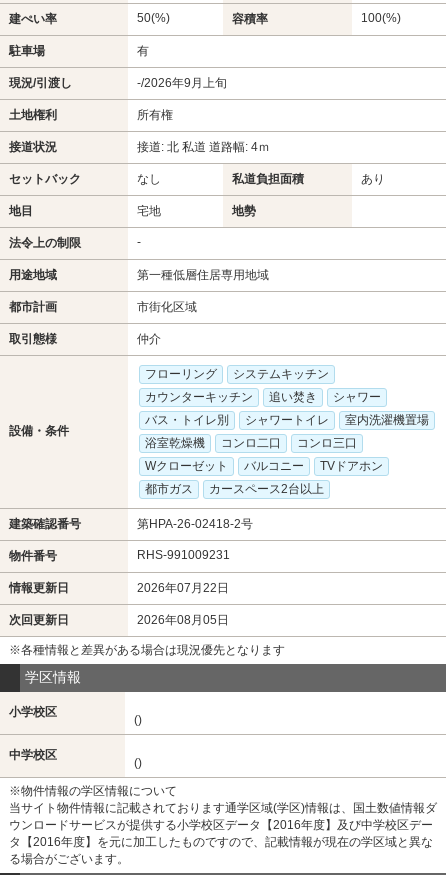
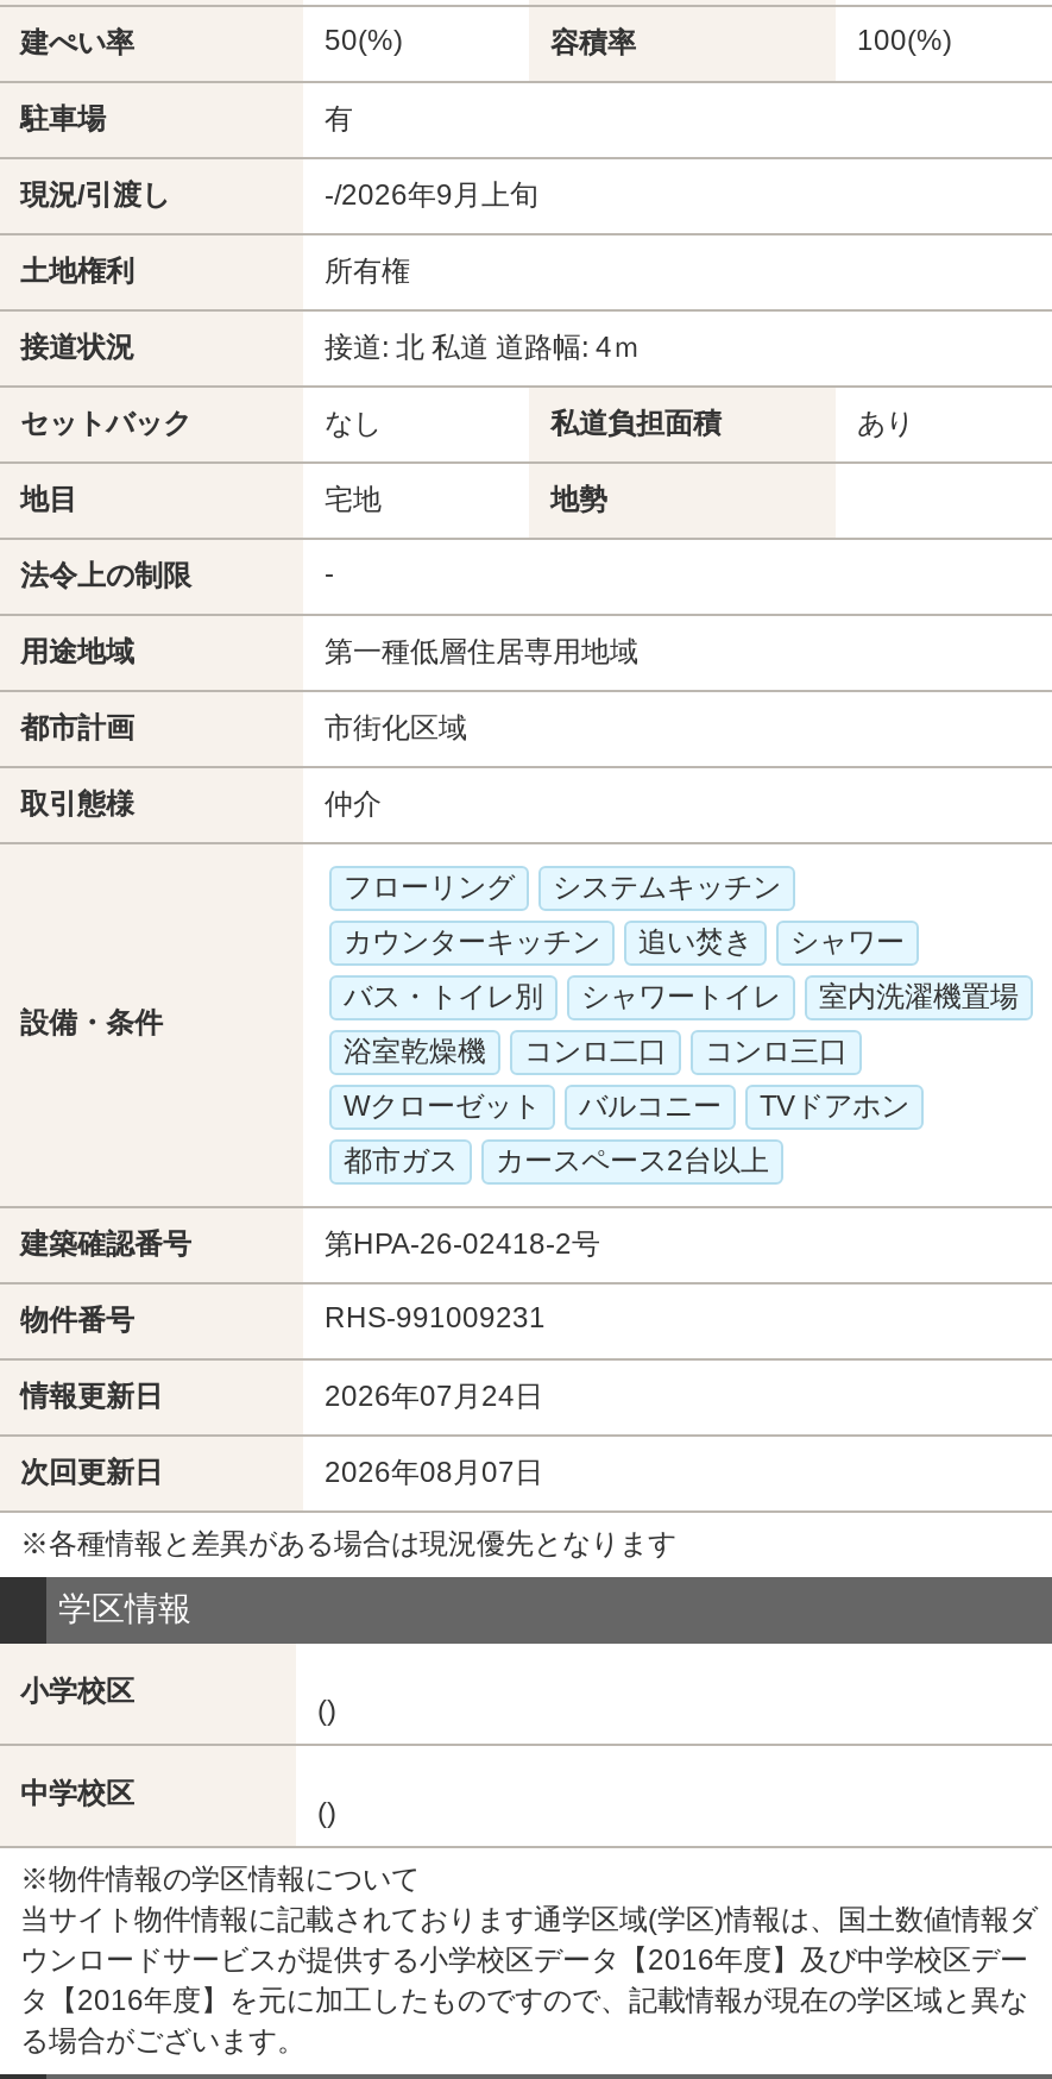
[137,581,229,595] 2026年07月22日 -> [325,1380,543,1413] 2026年07月24日
[137,613,229,627] 2026年08月05日 -> [325,1456,543,1489] 2026年08月07日

